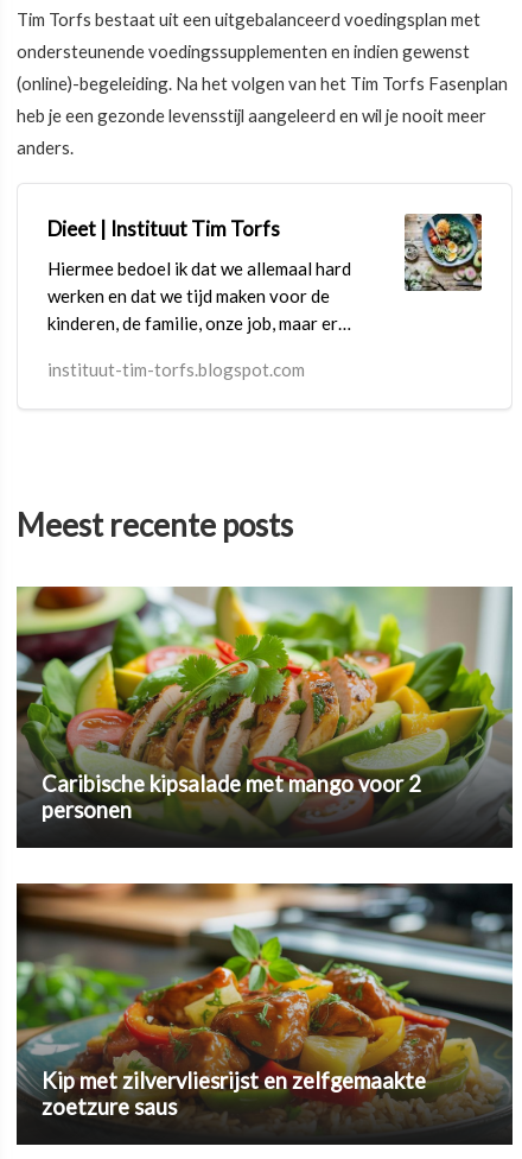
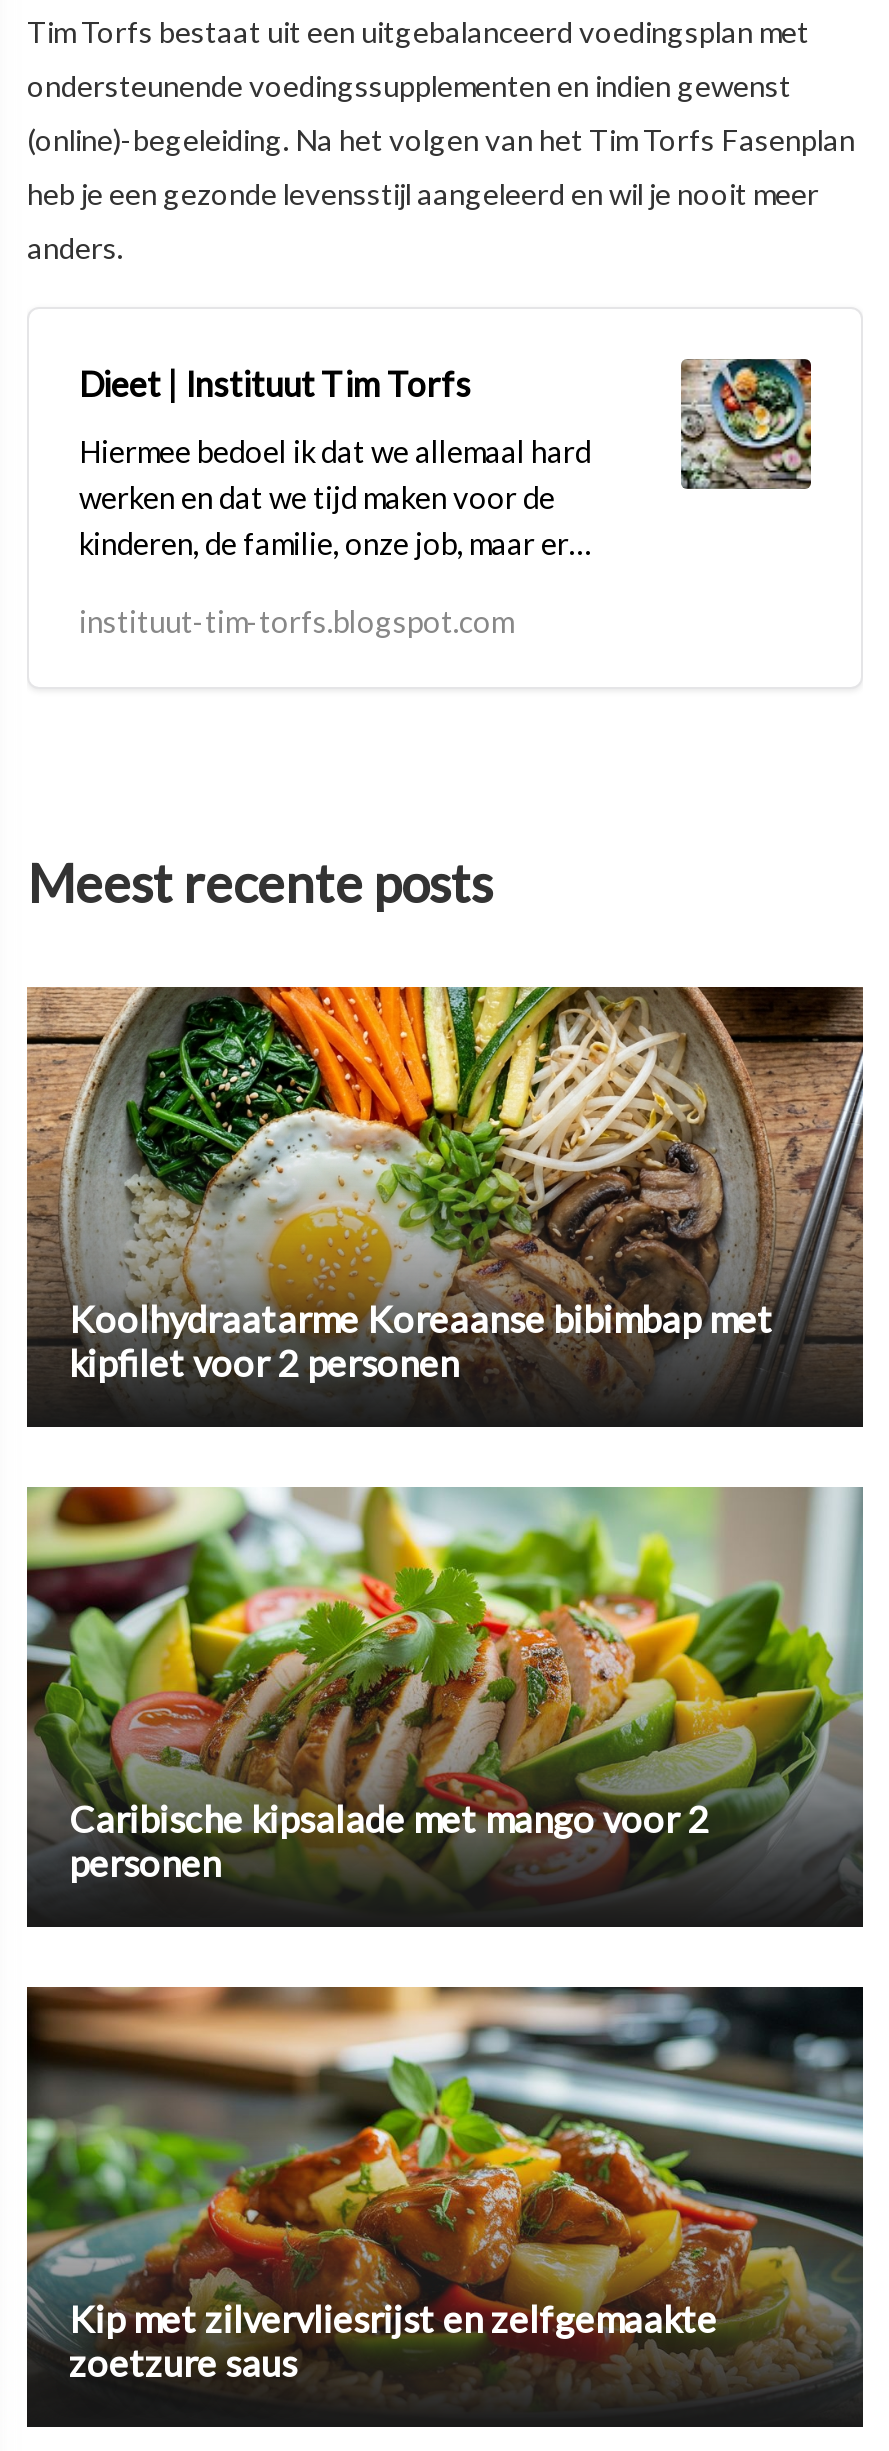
none -> [25,985,865,1385] [image] | Koolhydraatarme Koreaanse bibimbap met | kipfilet voor 2 personen

